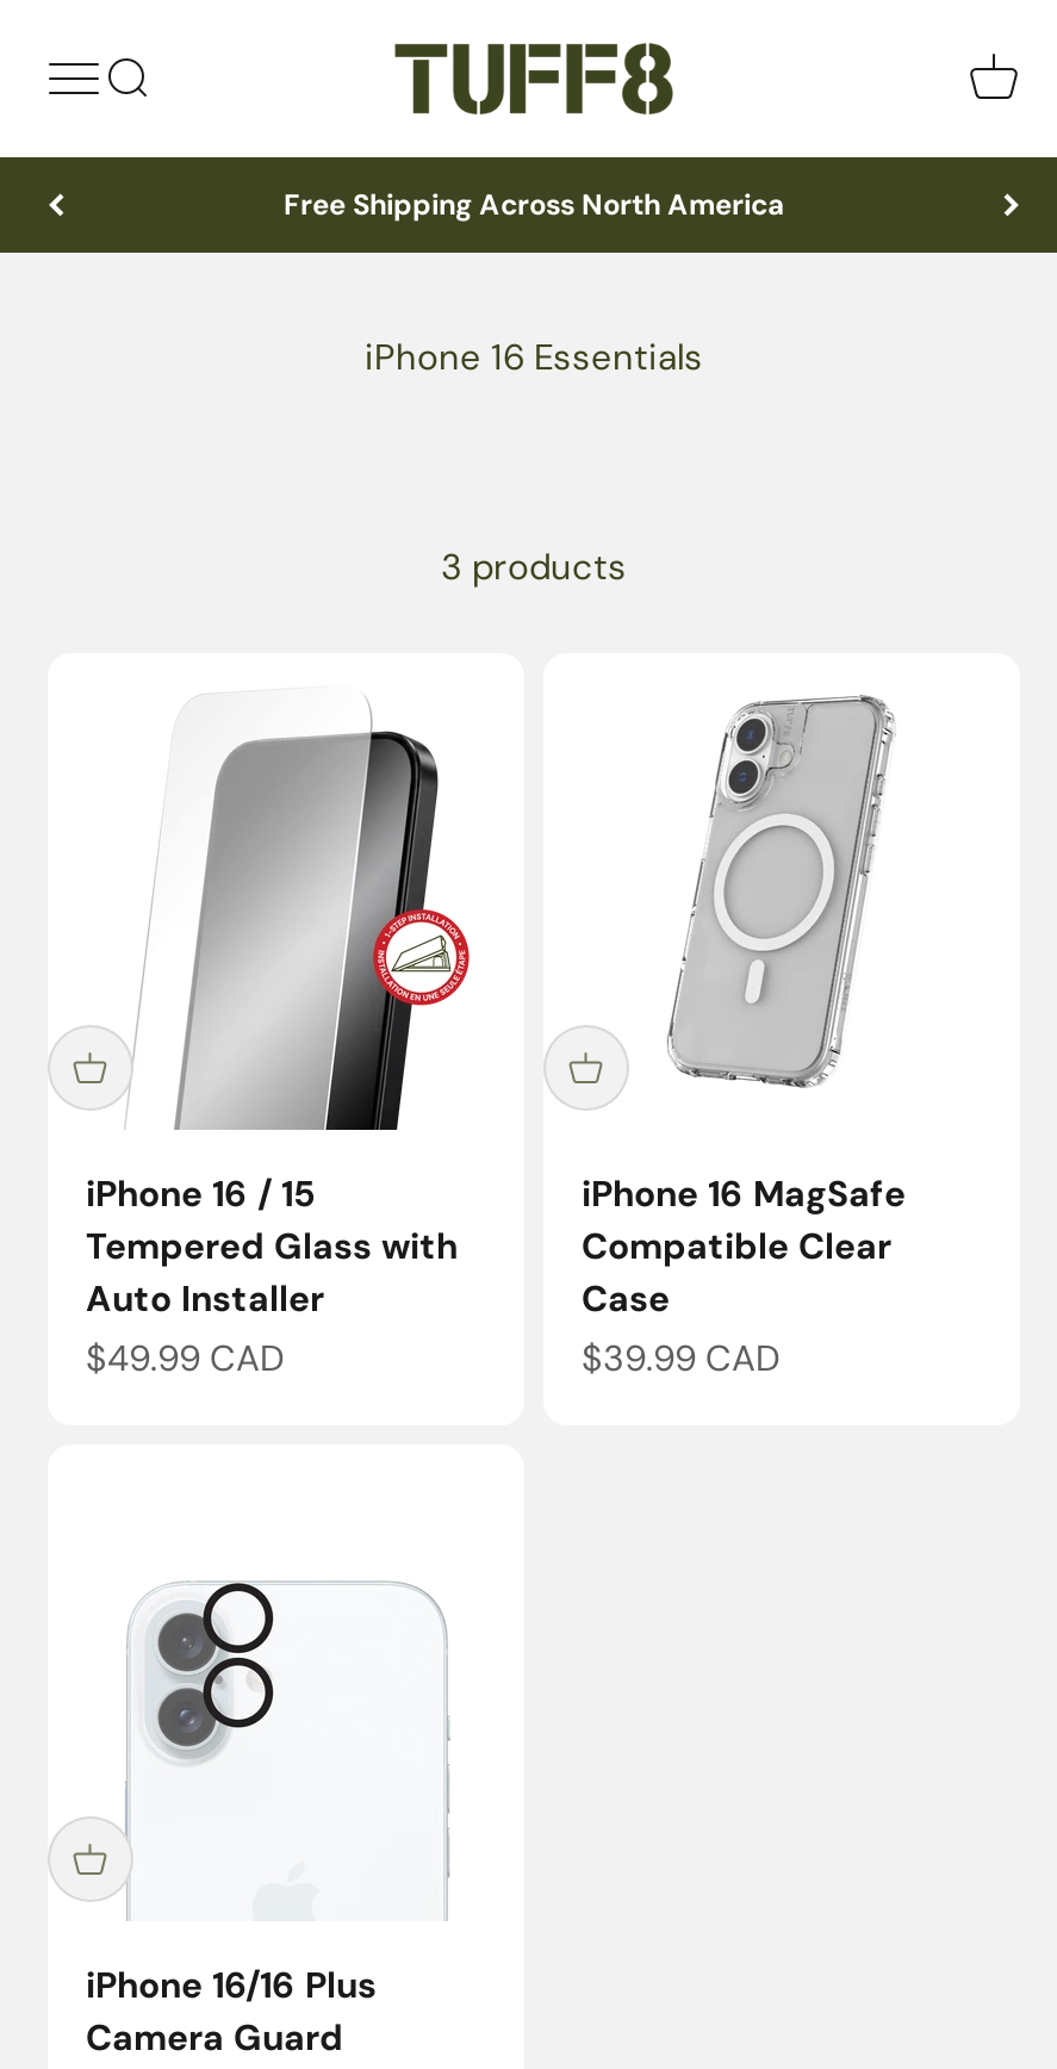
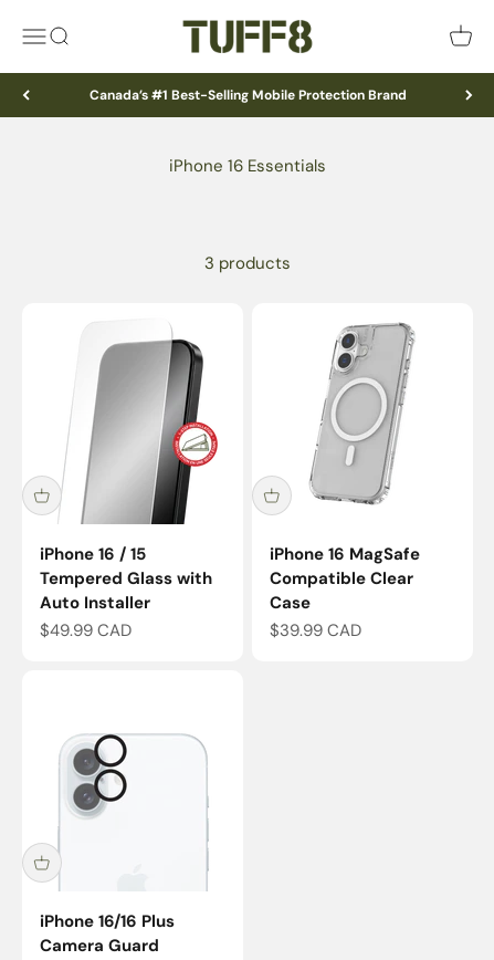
[284,187,784,225] Free Shipping Across North America -> [89,87,406,104] Canada’s #1 Best-Selling Mobile Protection Brand

